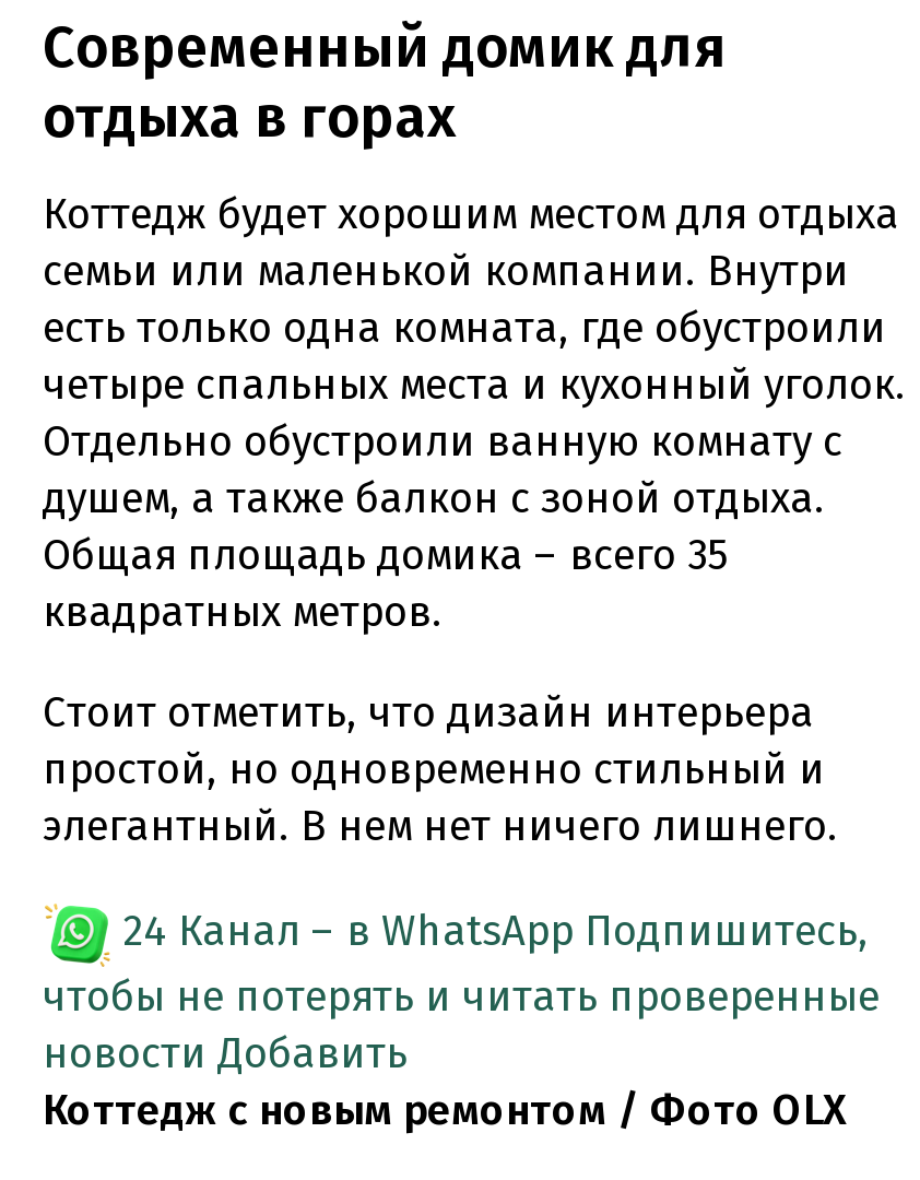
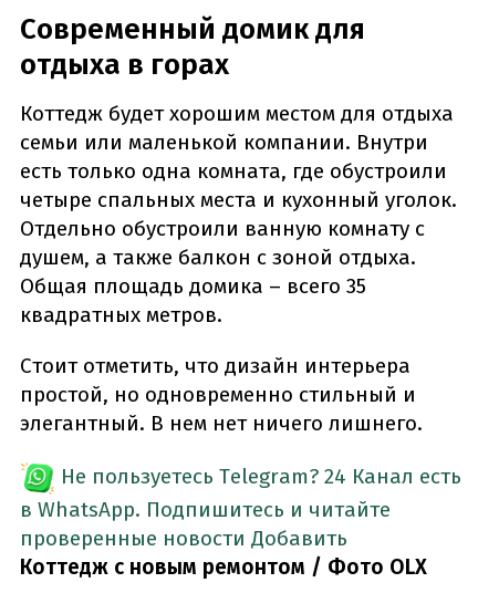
[43,905,880,1078] 24 Канал – в WhatsApp Подпишитесь, | чтобы не потерять и читать проверенные | новости Добавить -> [20,463,461,551] Не пользуетесь Telegram? 24 Канал есть | в WhatsApp. Подпишитесь и читайте | проверенные новости Добавить

